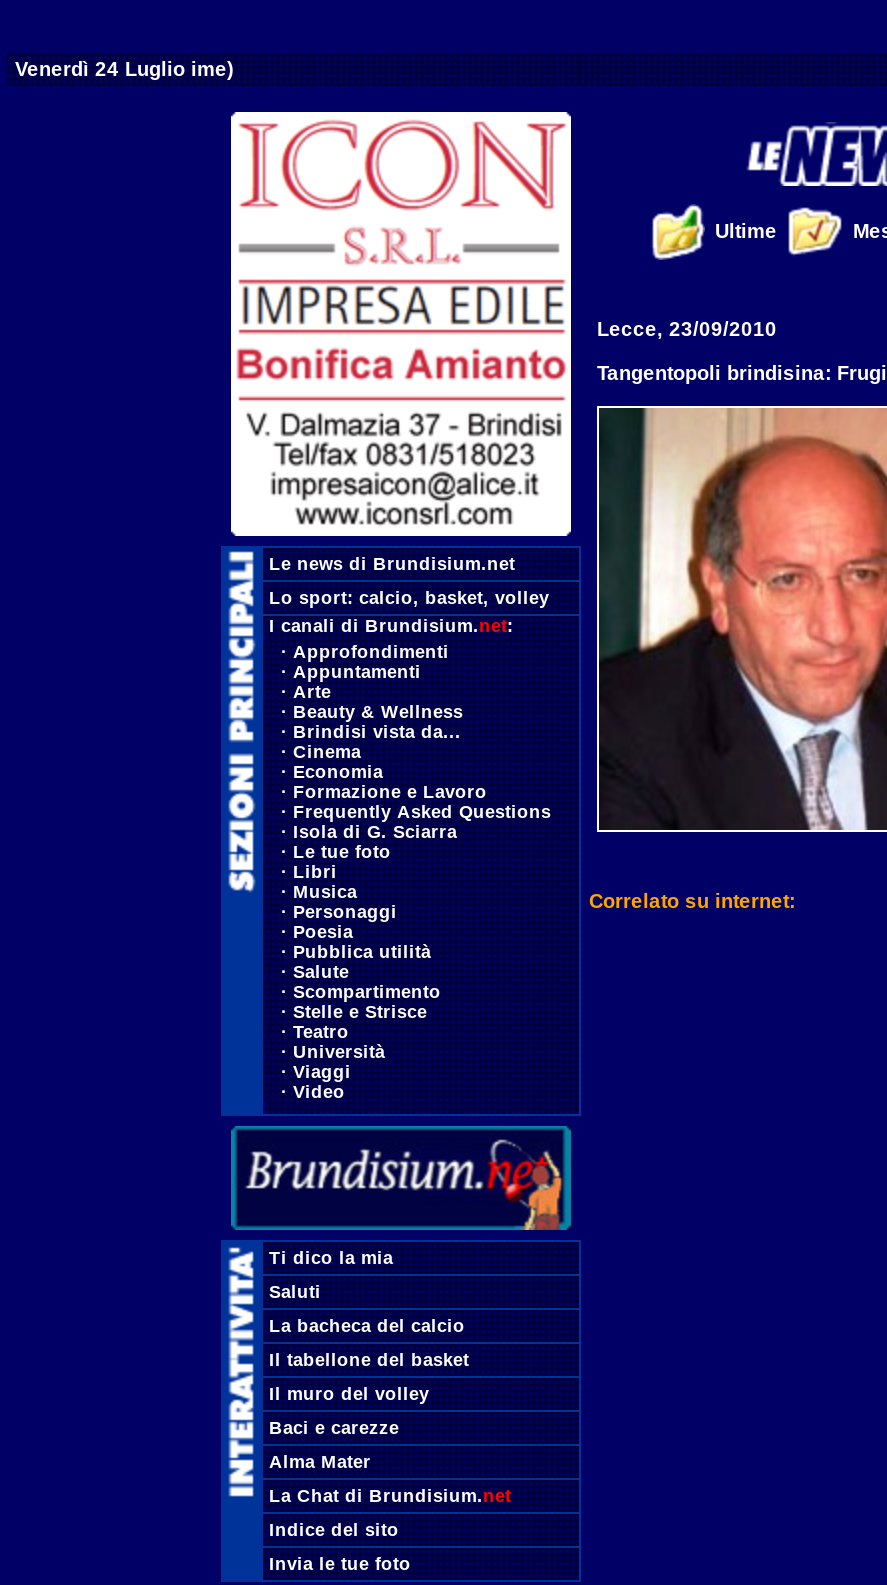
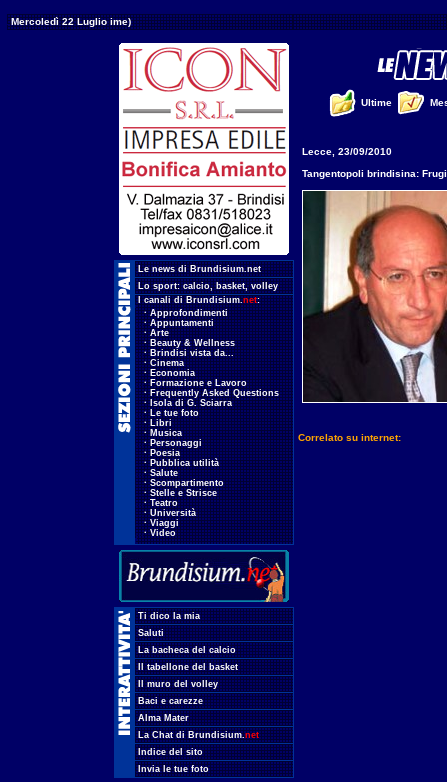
[15,58,233,80] Venerdì 24 Luglio ime) -> [11,16,131,27] Mercoledì 22 Luglio ime)

